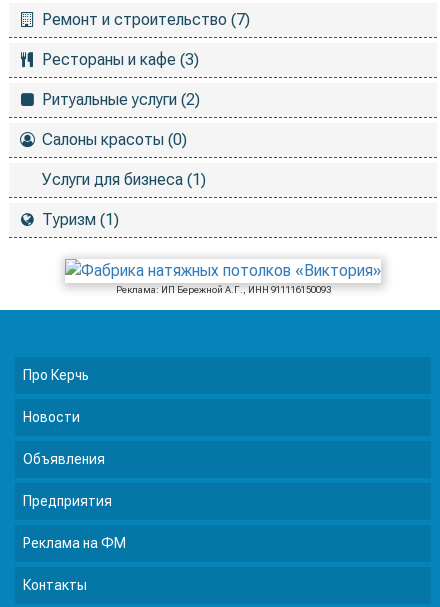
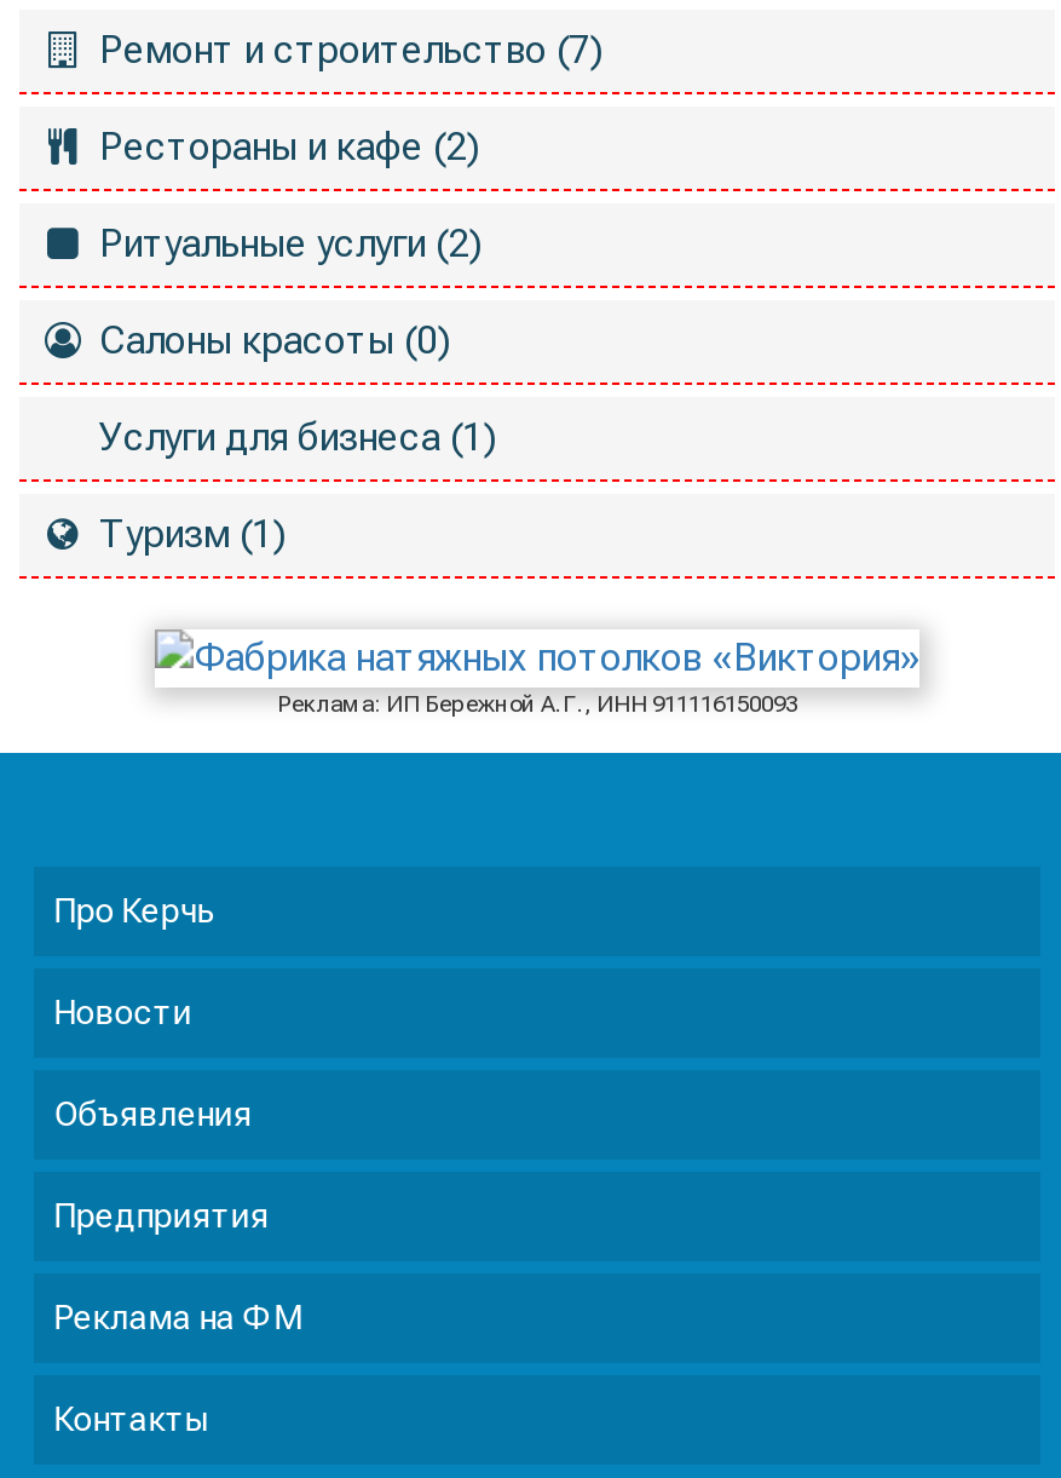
[42,50,199,69] Рестораны и кафе (3) -> [99,123,479,169] Рестораны и кафе (2)

